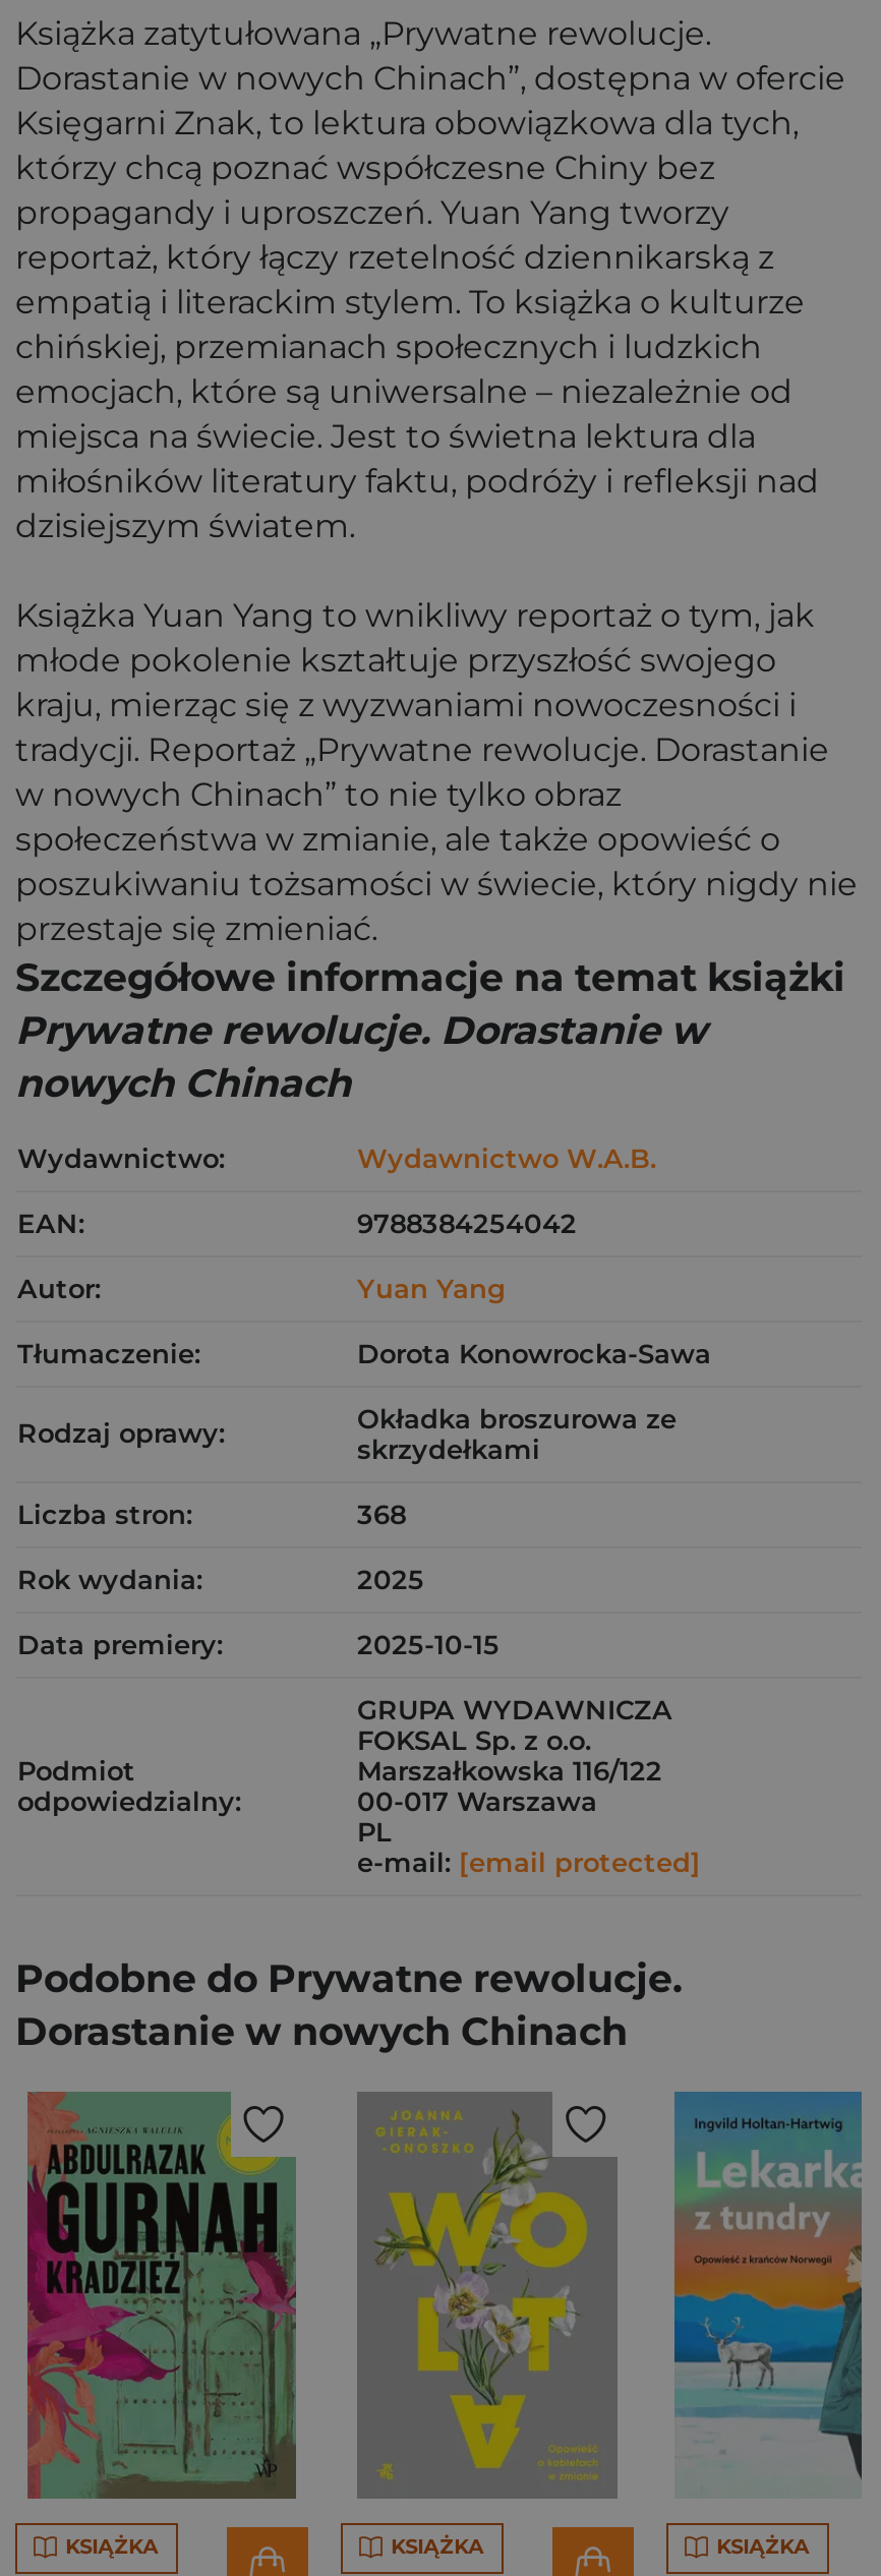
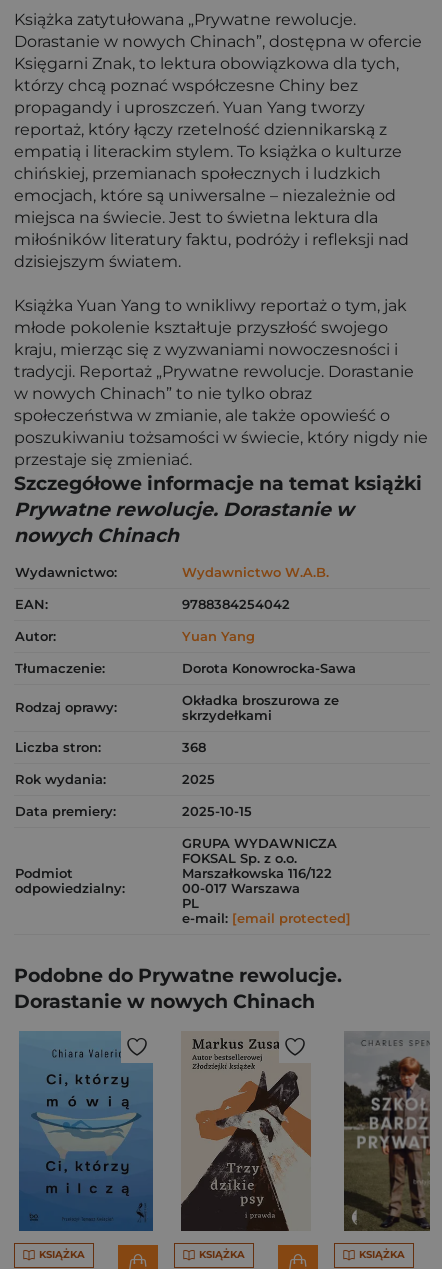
[25,2090,298,2501] [image] -> [18,1030,154,1232] [image]
[355,2092,618,2499] [image] -> [180,1032,312,1231] [image]
[672,2090,864,2499] [image] -> [338,1031,431,1232] [image]

